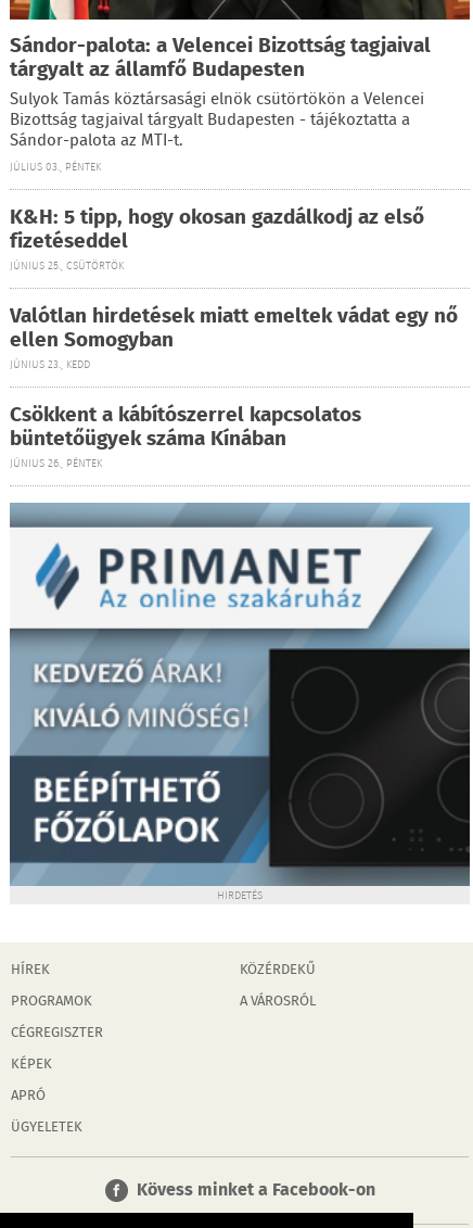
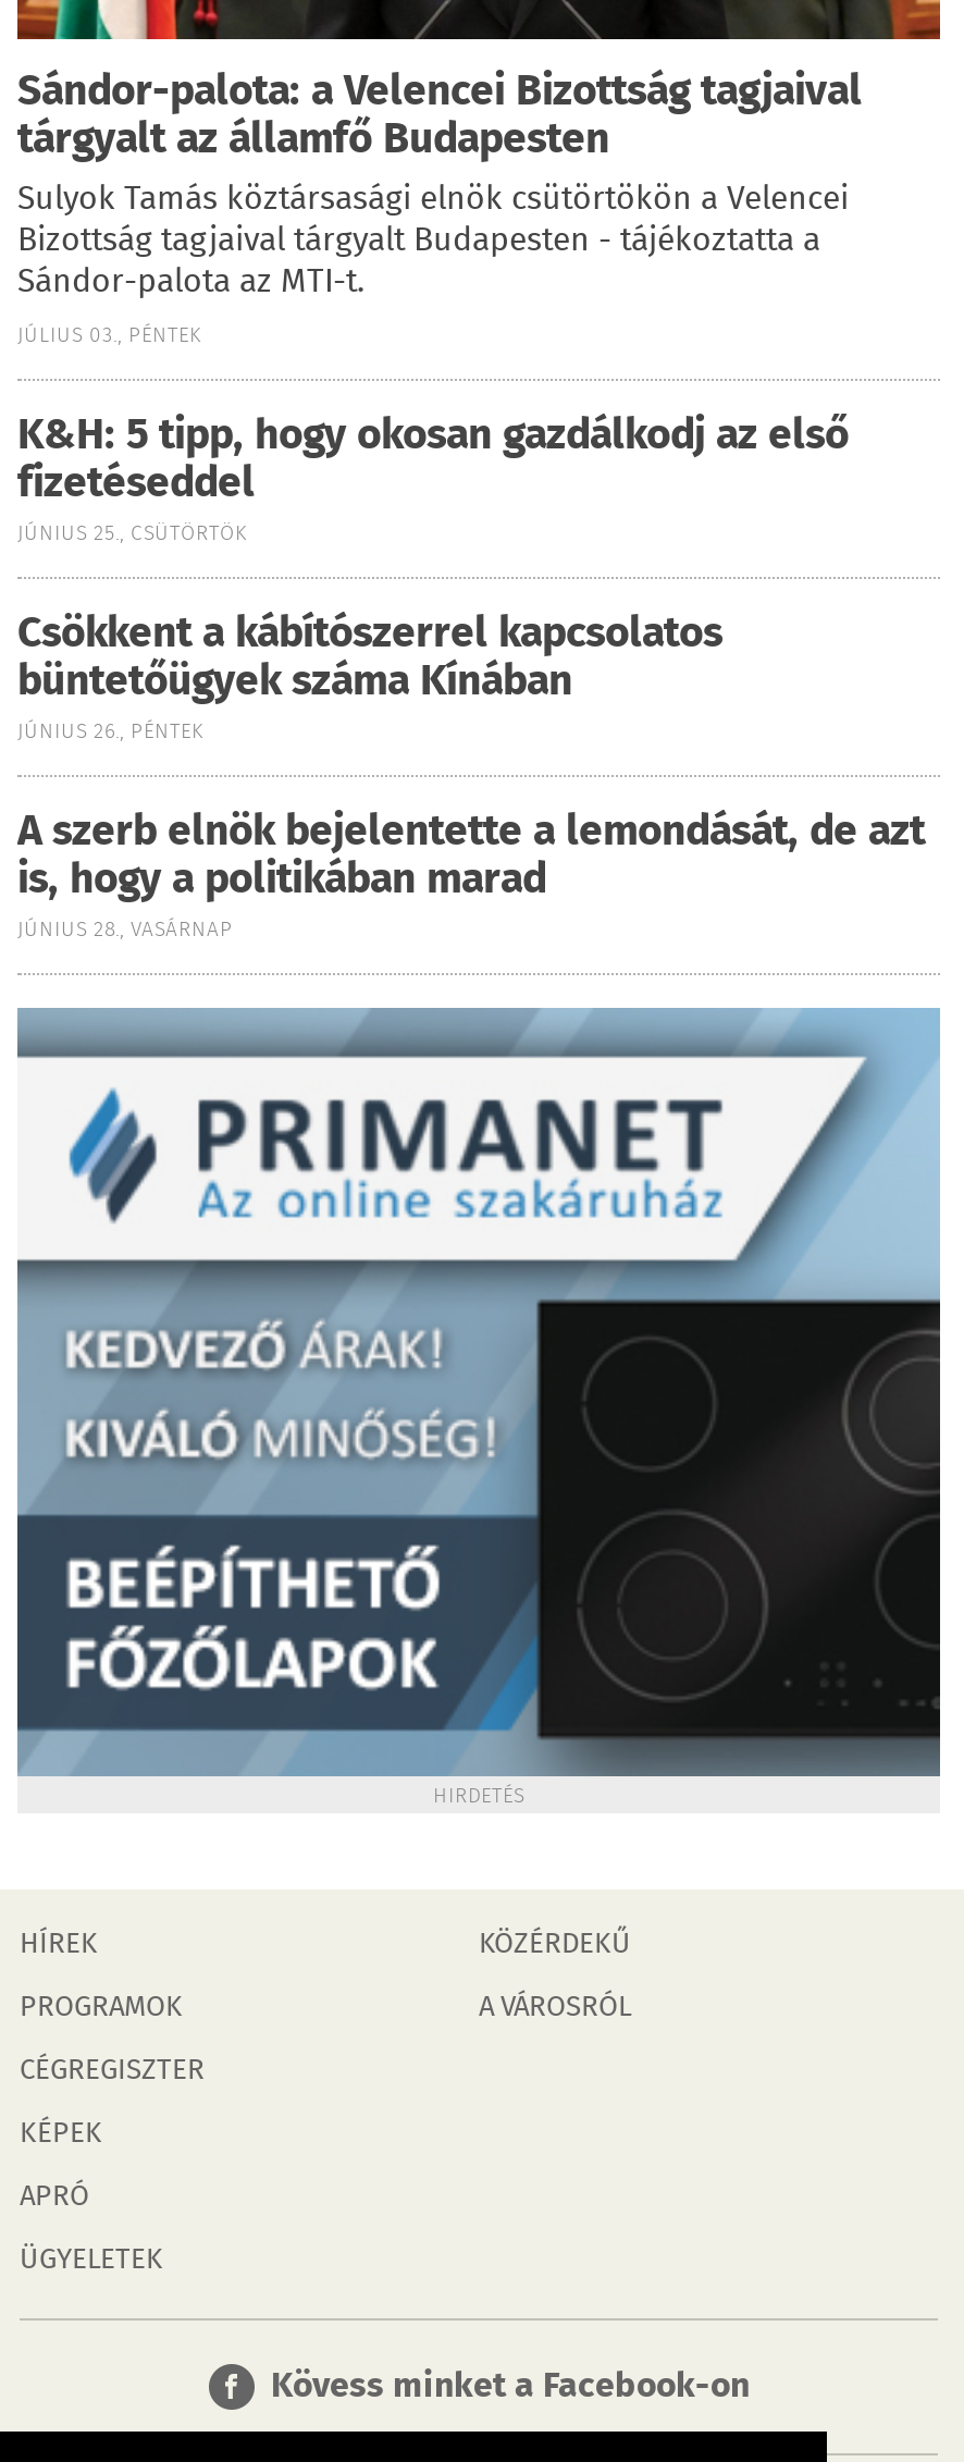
[10,301,458,373] Valótlan hirdetések miatt emeltek vádat egy nő | ellen Somogyban | JÚNIUS 23., KEDD -> none
moved [10,399,361,472] -> [17,603,722,749]: Csökkent a kábítószerrel kapcsolatos | büntetőügyek száma Kínában | JÚNIUS 26., PÉNTEK
none -> [17,801,925,947] A szerb elnök bejelentette a lemondását, de azt | is, hogy a politikában marad | JÚNIUS 28., VASÁRNAP

